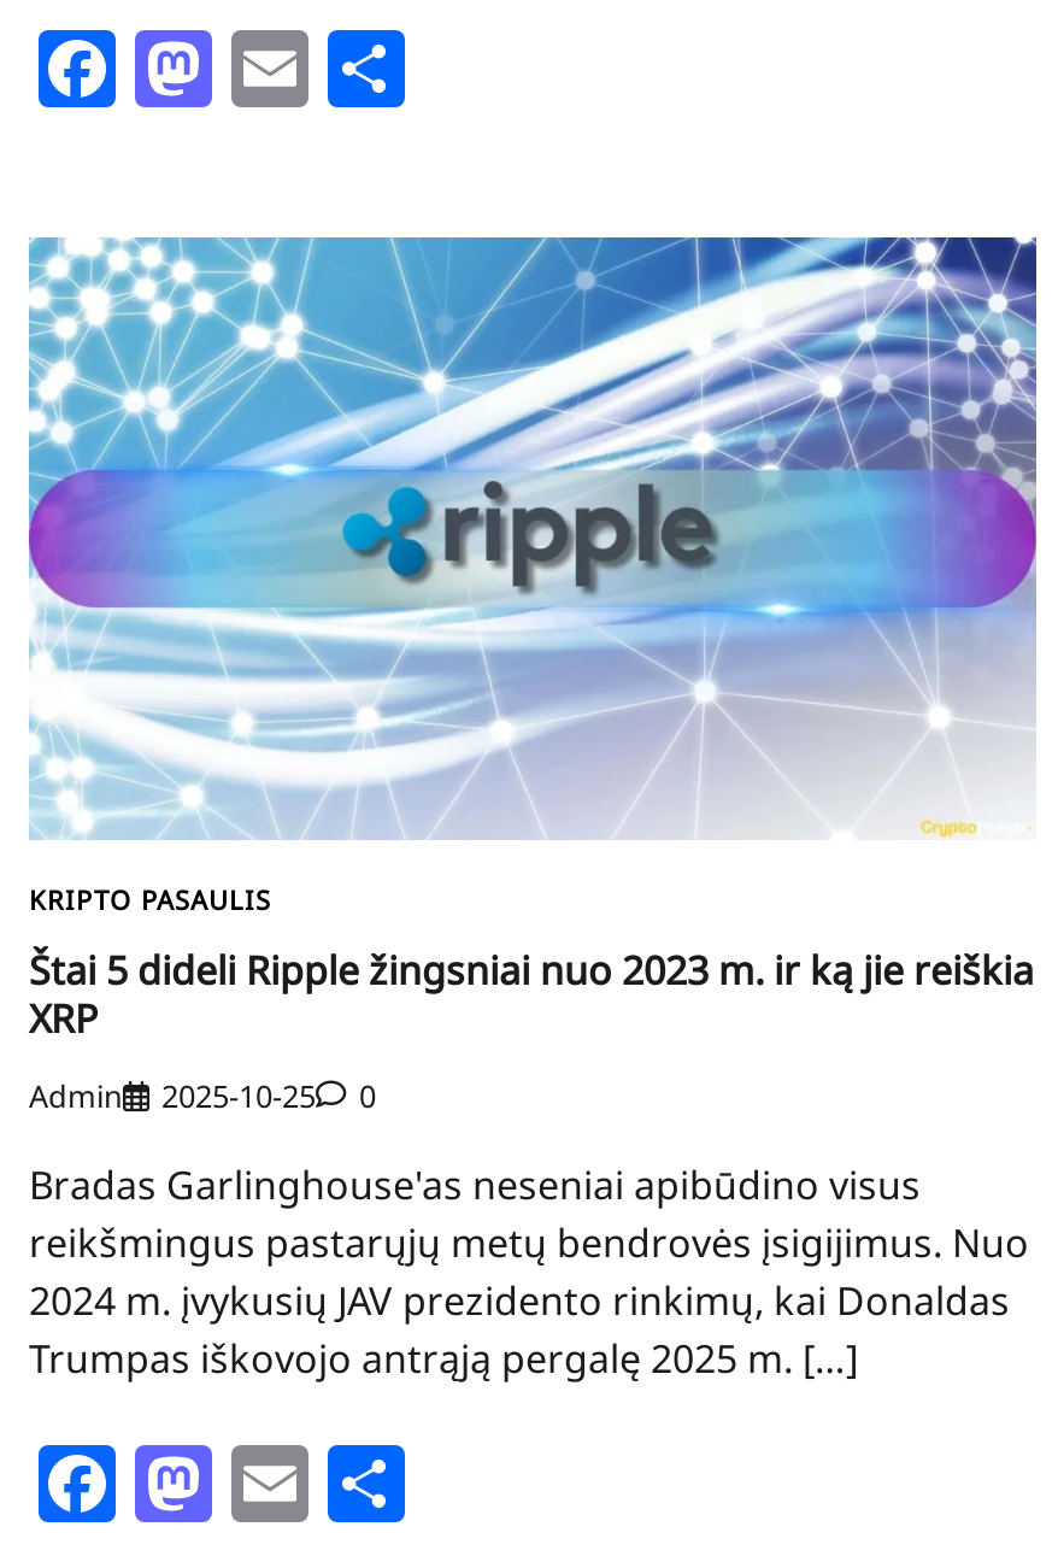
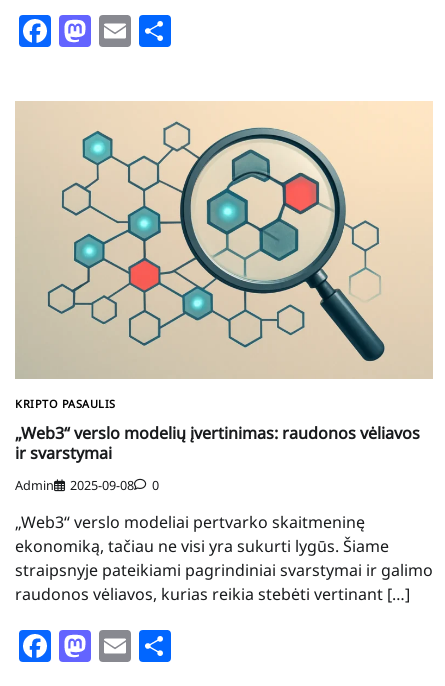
[27,235,1039,840] [image] -> [15,101,433,379] [image]
[29,943,1034,1044] Štai 5 dideli Ripple žingsniai nuo 2023 m. ir ką jie reiškia | XRP -> [15,422,420,464] „Web3“ verslo modelių įvertinimas: raudonos vėliavos | ir svarstymai
[29,1074,376,1118] Admin 2025-10-25 0 -> [15,476,159,494] Admin 2025-09-08 0
[29,1159,1029,1385] Bradas Garlinghouse'as neseniai apibūdino visus | reikšmingus pastarųjų metų bendrovės įsigijimus. Nuo | 2024 m. įvykusių JAV prezidento rinkimų, kai Donaldas | Trumpas iškovojo antrąją pergalę 2025 m. […] -> [15,511,433,605] „Web3“ verslo modeliai pertvarko skaitmeninę | ekonomiką, tačiau ne visi yra sukurti lygūs. Šiame | straipsnyje pateikiami pagrindiniai svarstymai ir galimo | raudonos vėliavos, kurias reikia stebėti vertinant […]

